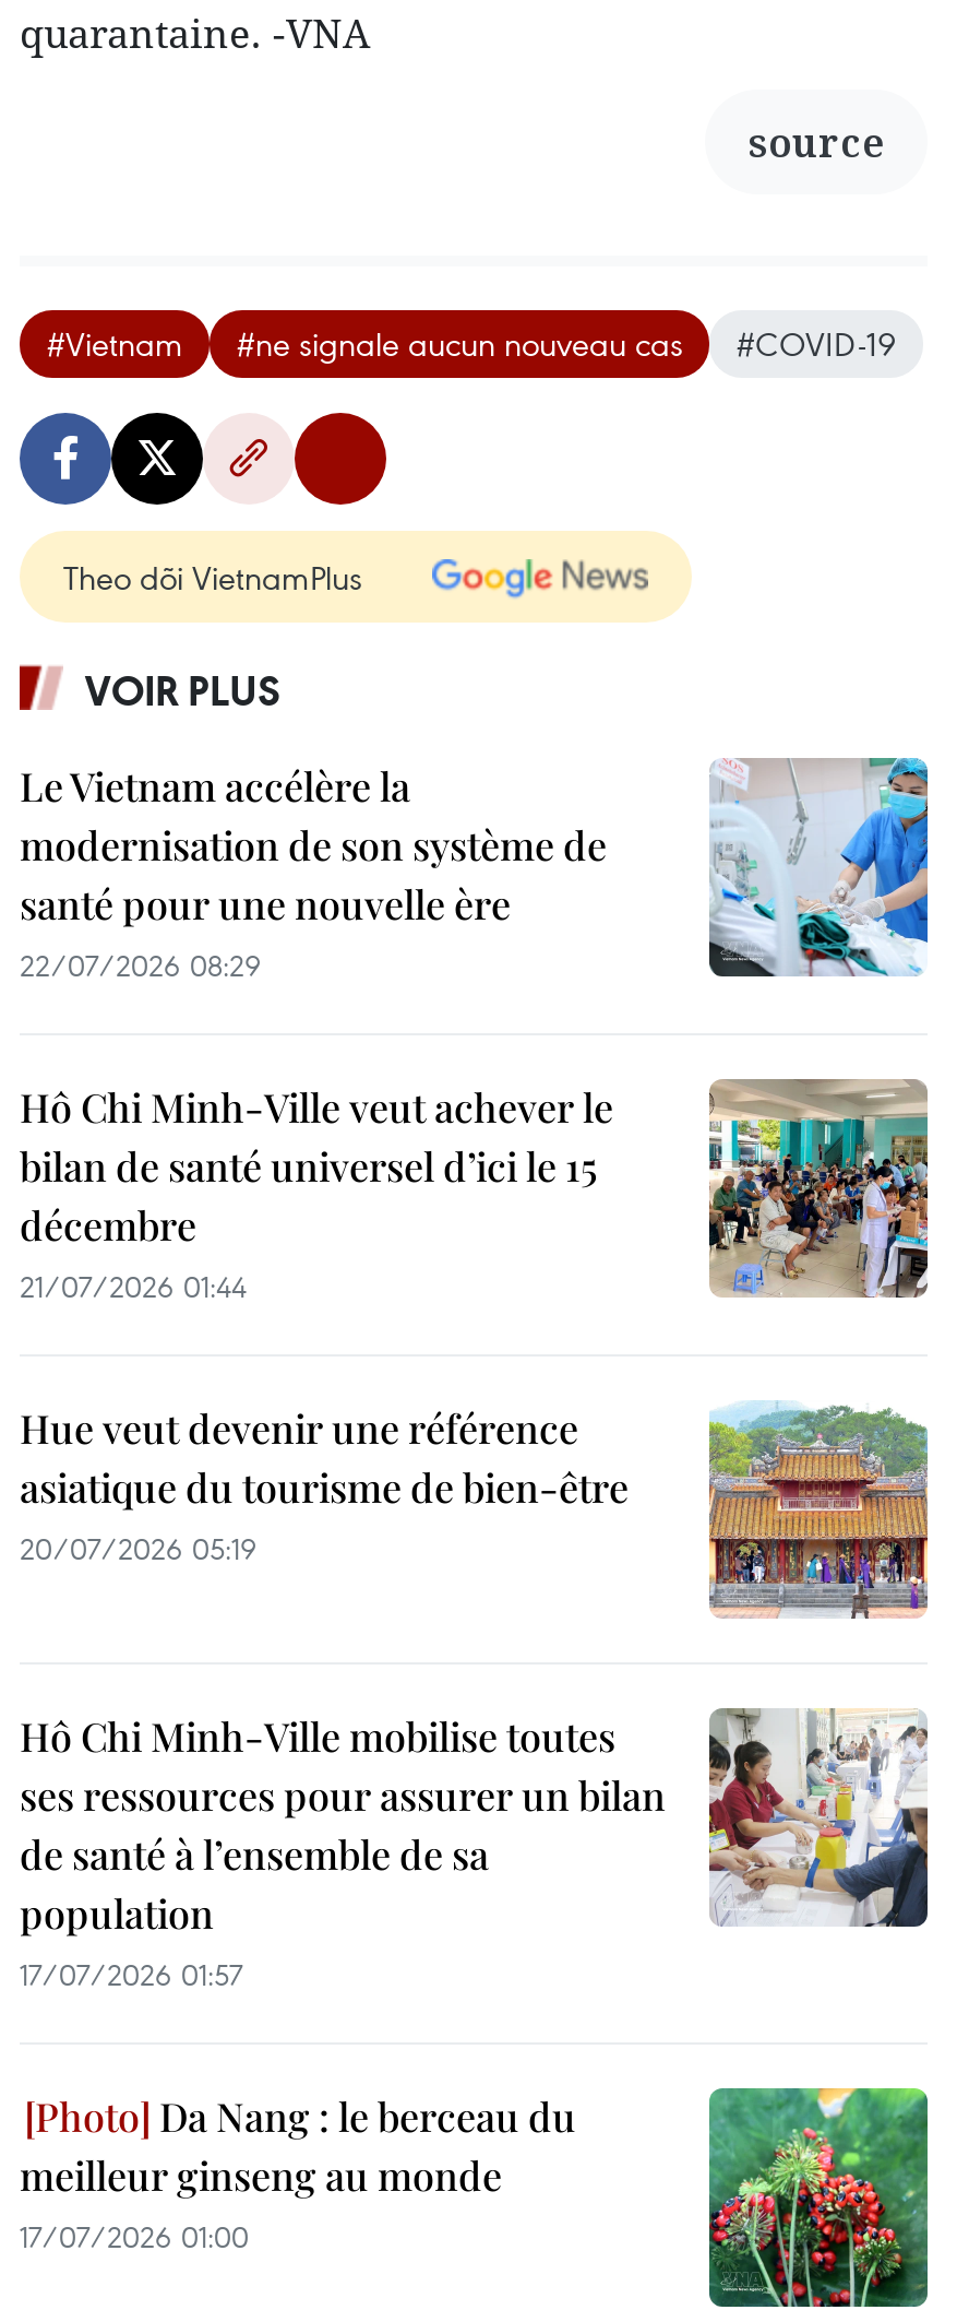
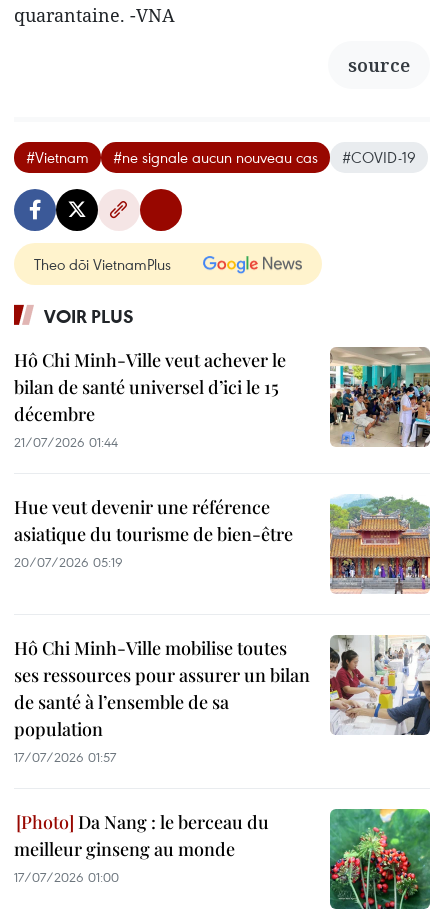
[20,760,607,985] Le Vietnam accélère la | modernisation de son système de | santé pour une nouvelle ère | 22/07/2026 08:29 -> none
[709,758,930,979] [image] -> none

